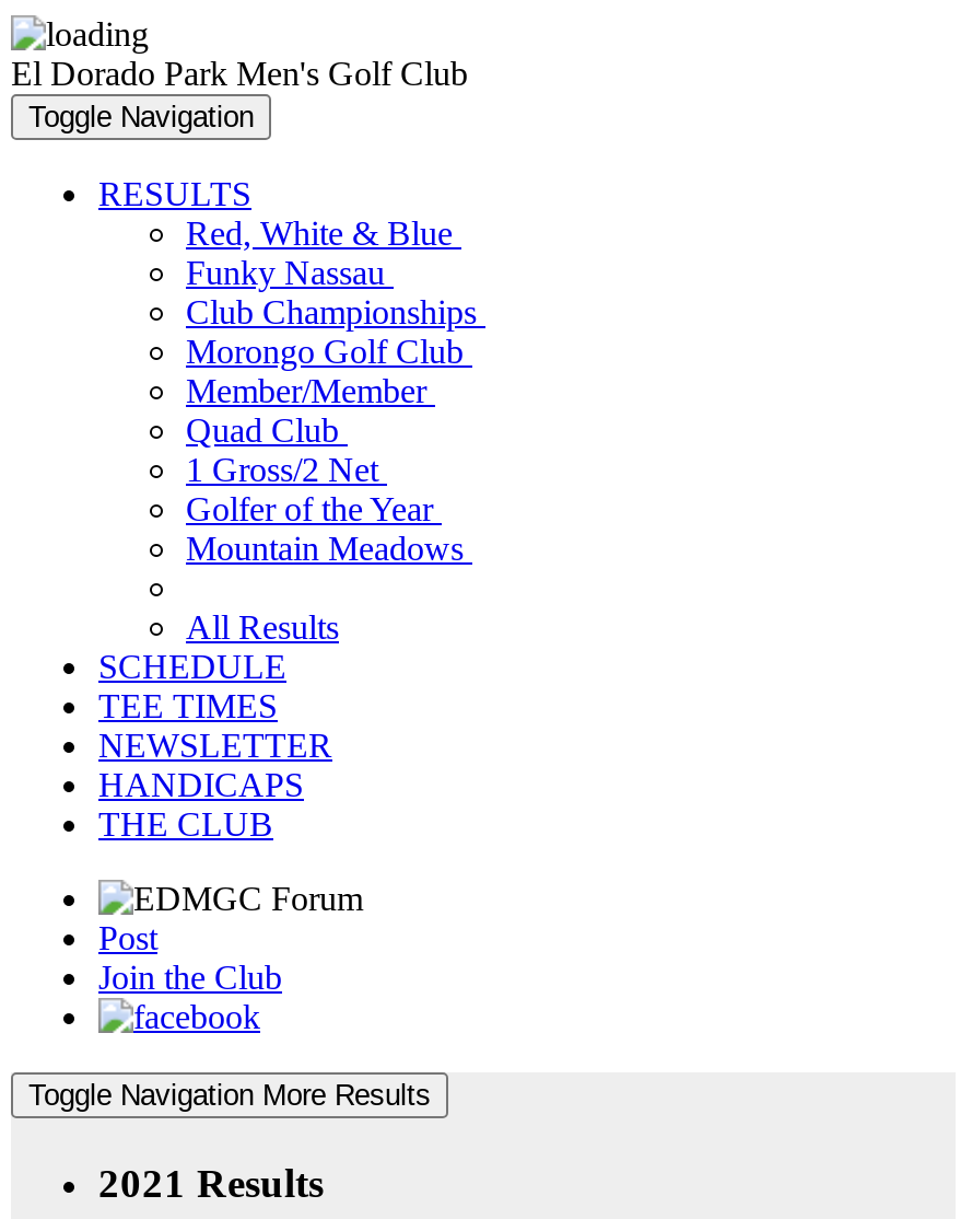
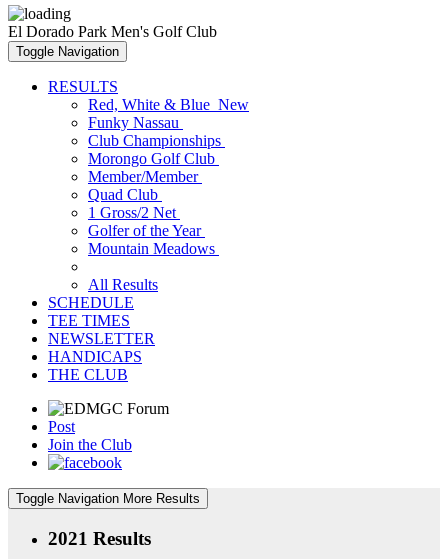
[186,214,461,252] Red, White & Blue -> [88,96,249,113] Red, White & Blue New

